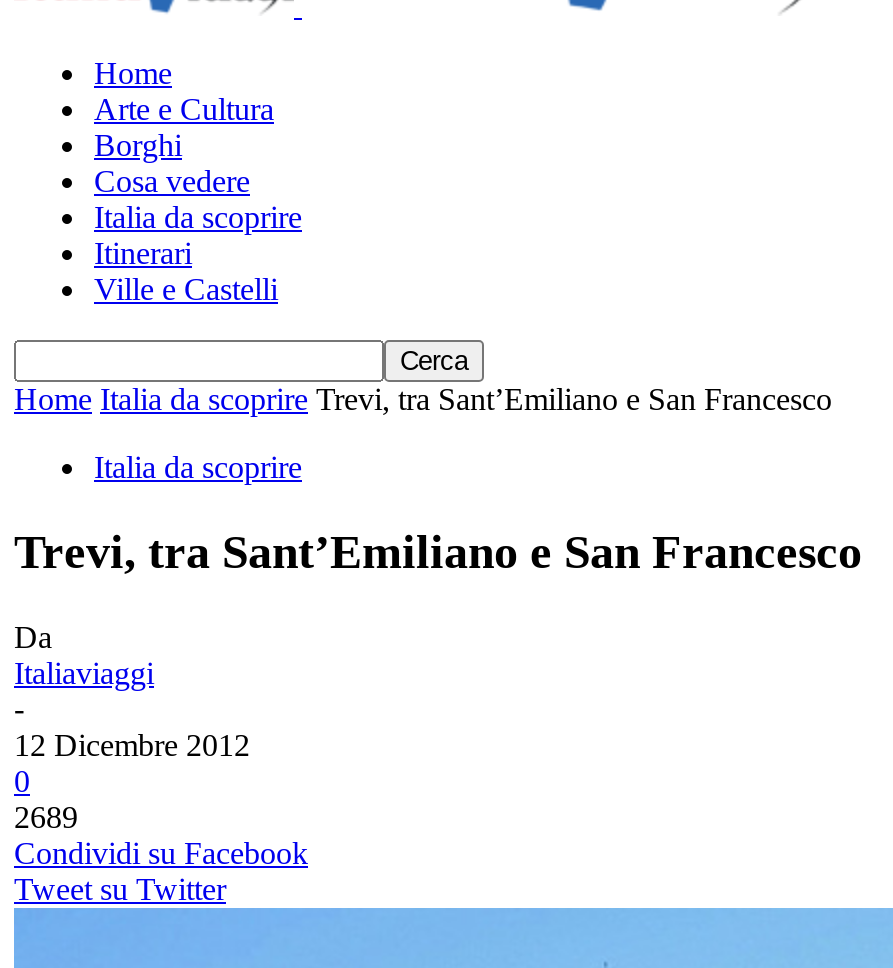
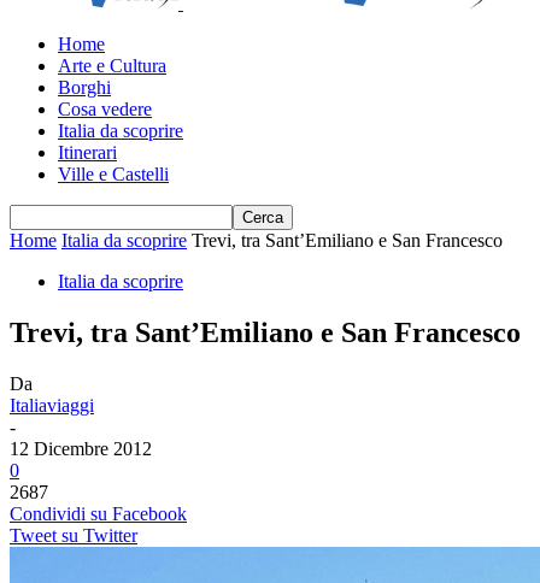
[14,800,78,834] 2689 -> [10,482,48,502] 2687

